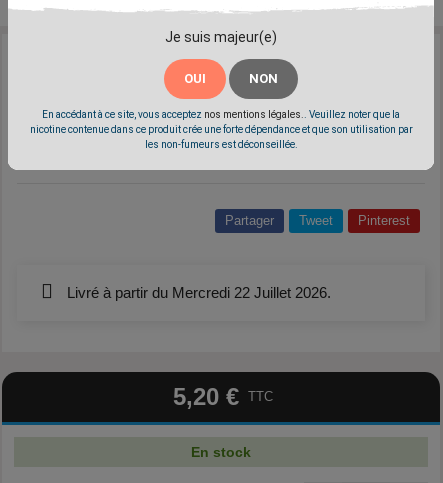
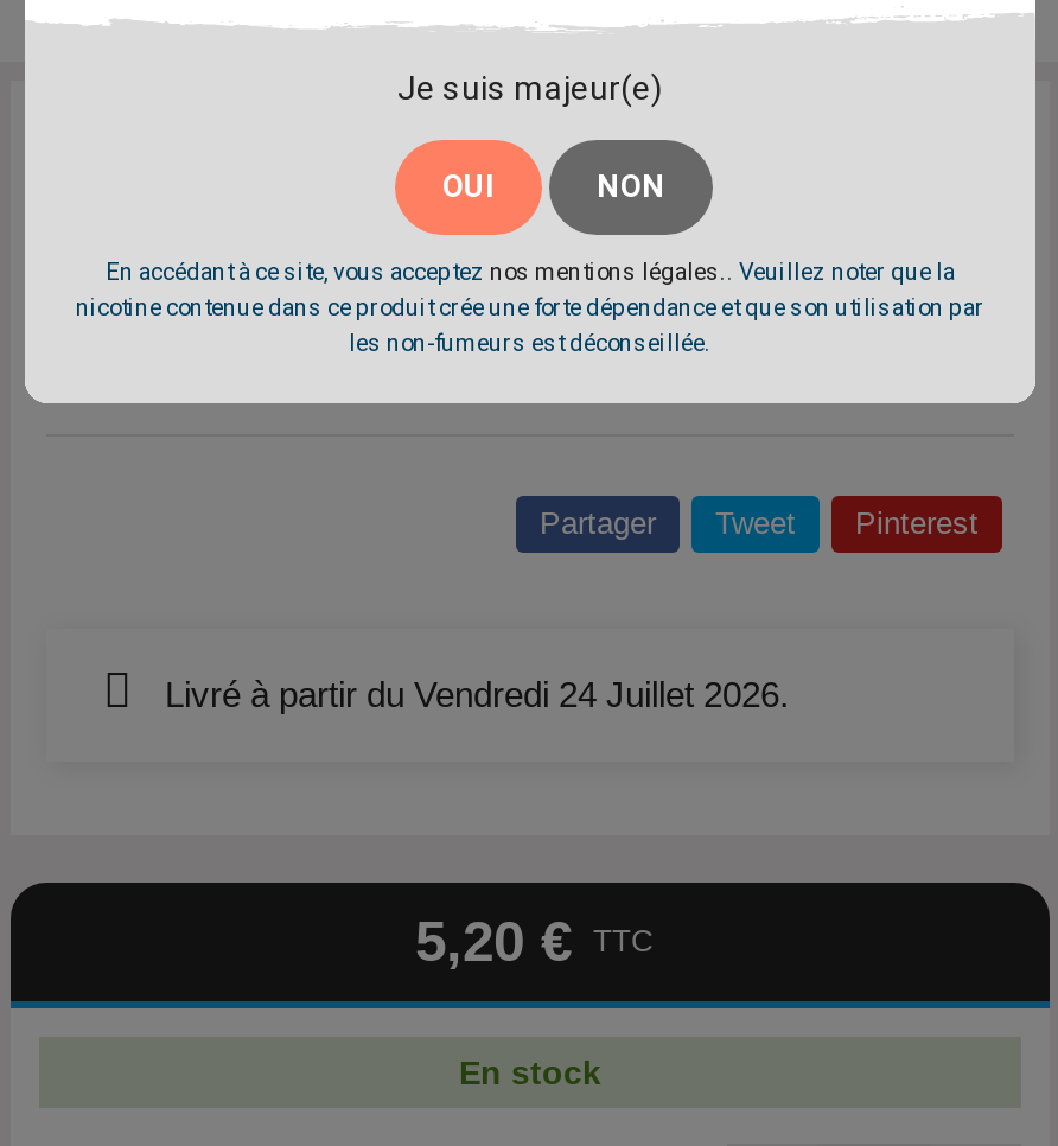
[67,284,331,301] Livré à partir du Mercredi 22 Juillet 2026. -> [165,674,789,714] Livré à partir du Vendredi 24 Juillet 2026.

